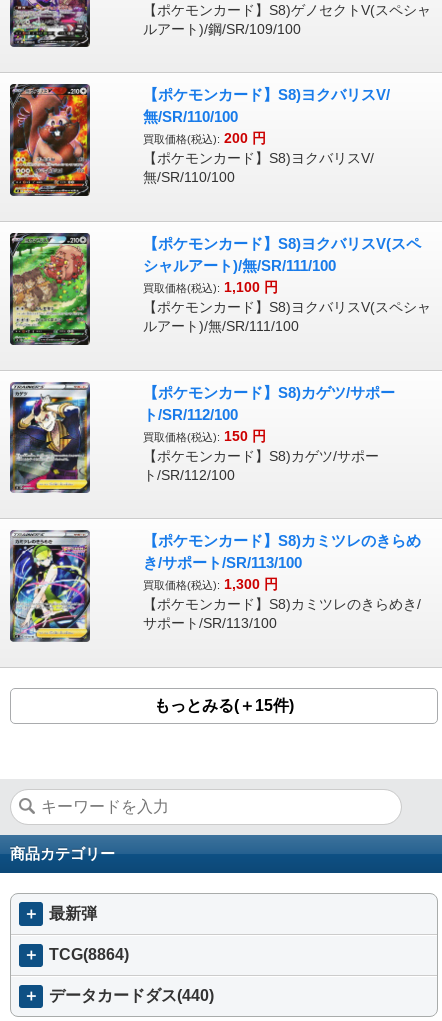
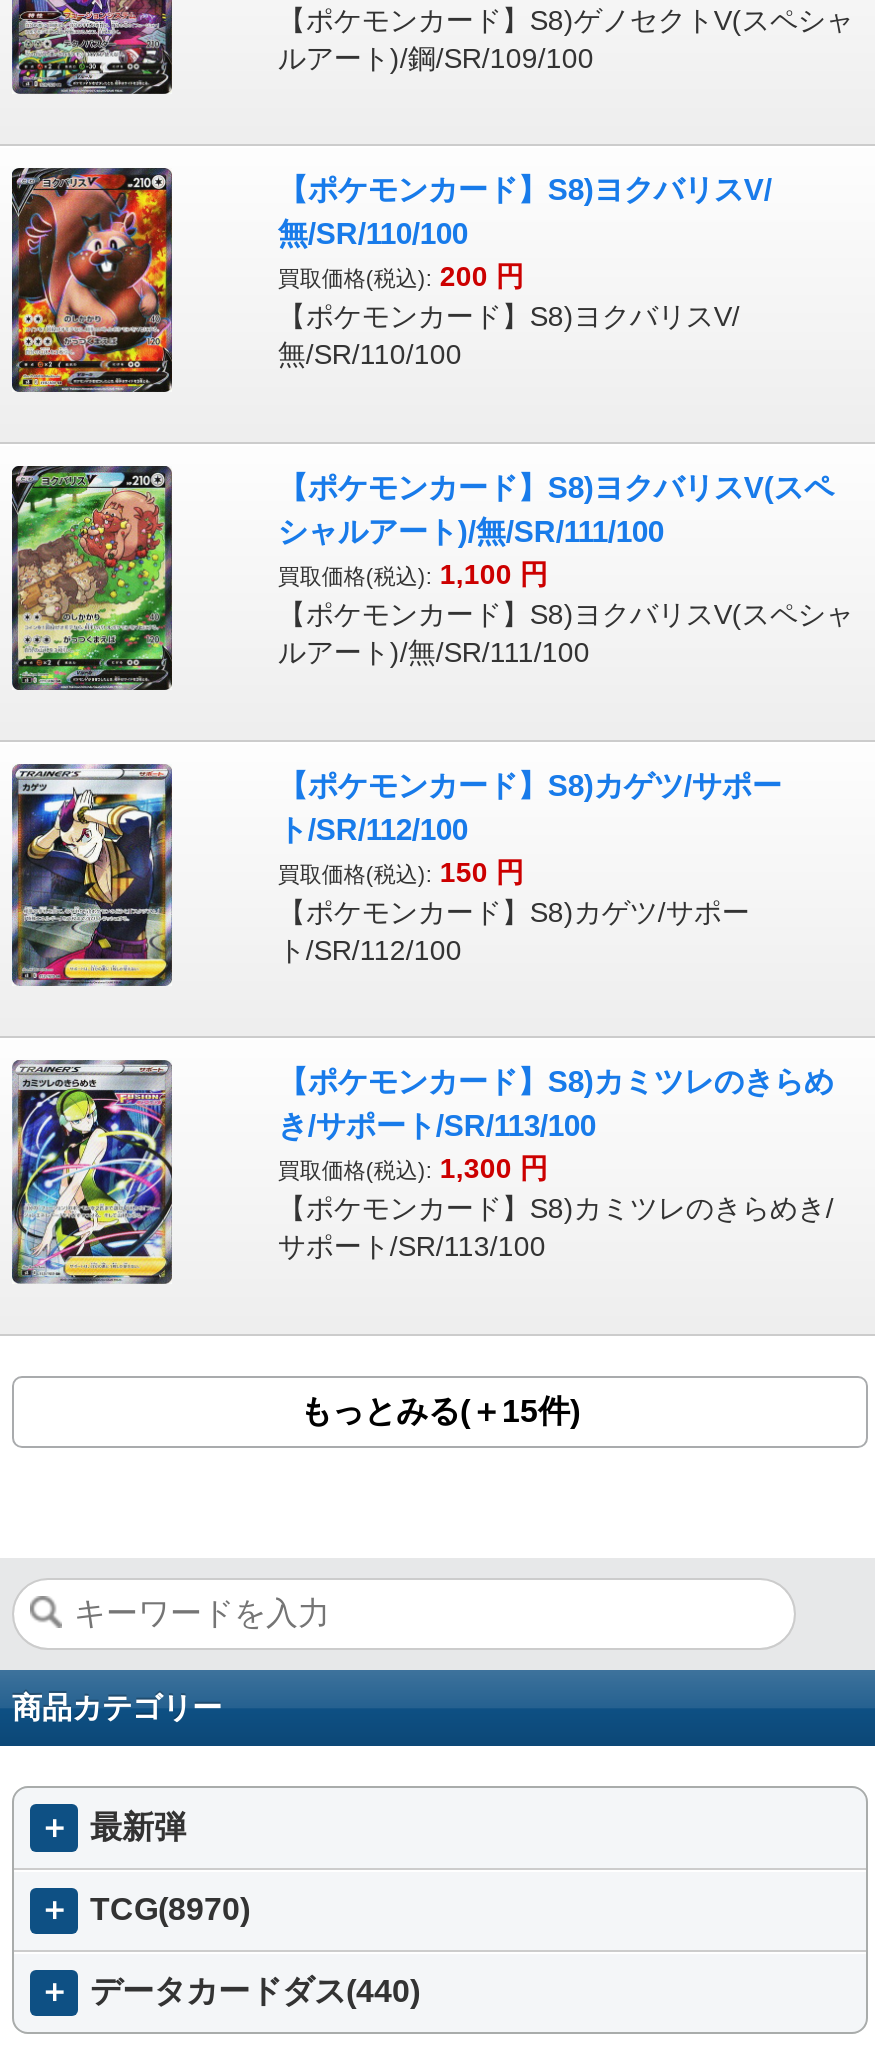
[23,946,129,963] ＋ TCG(8864) -> [38,1892,250,1926] ＋ TCG(8970)

